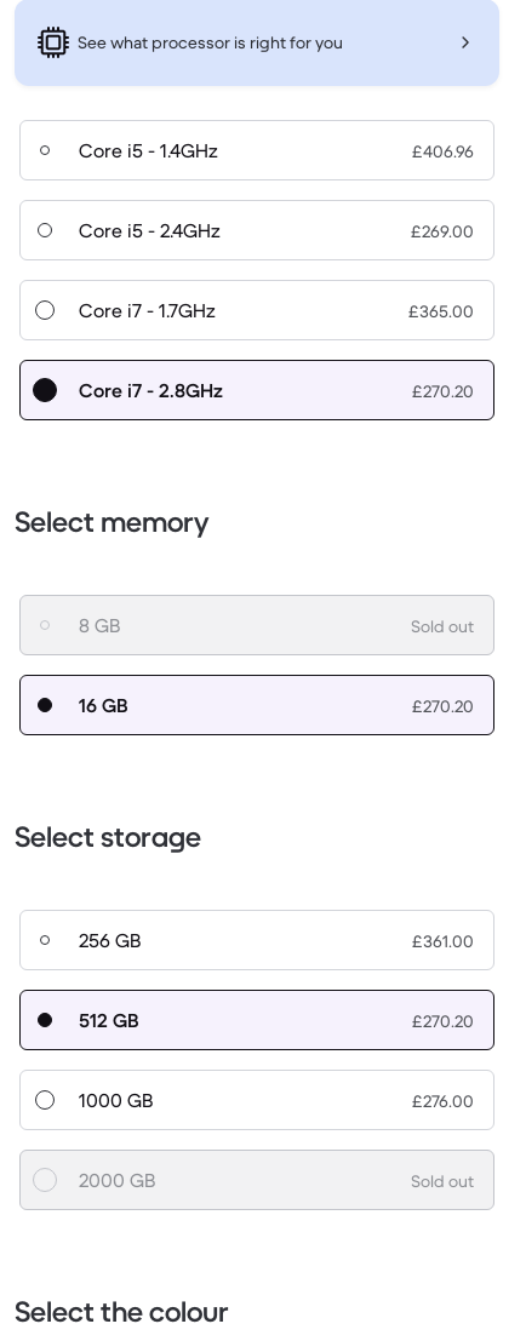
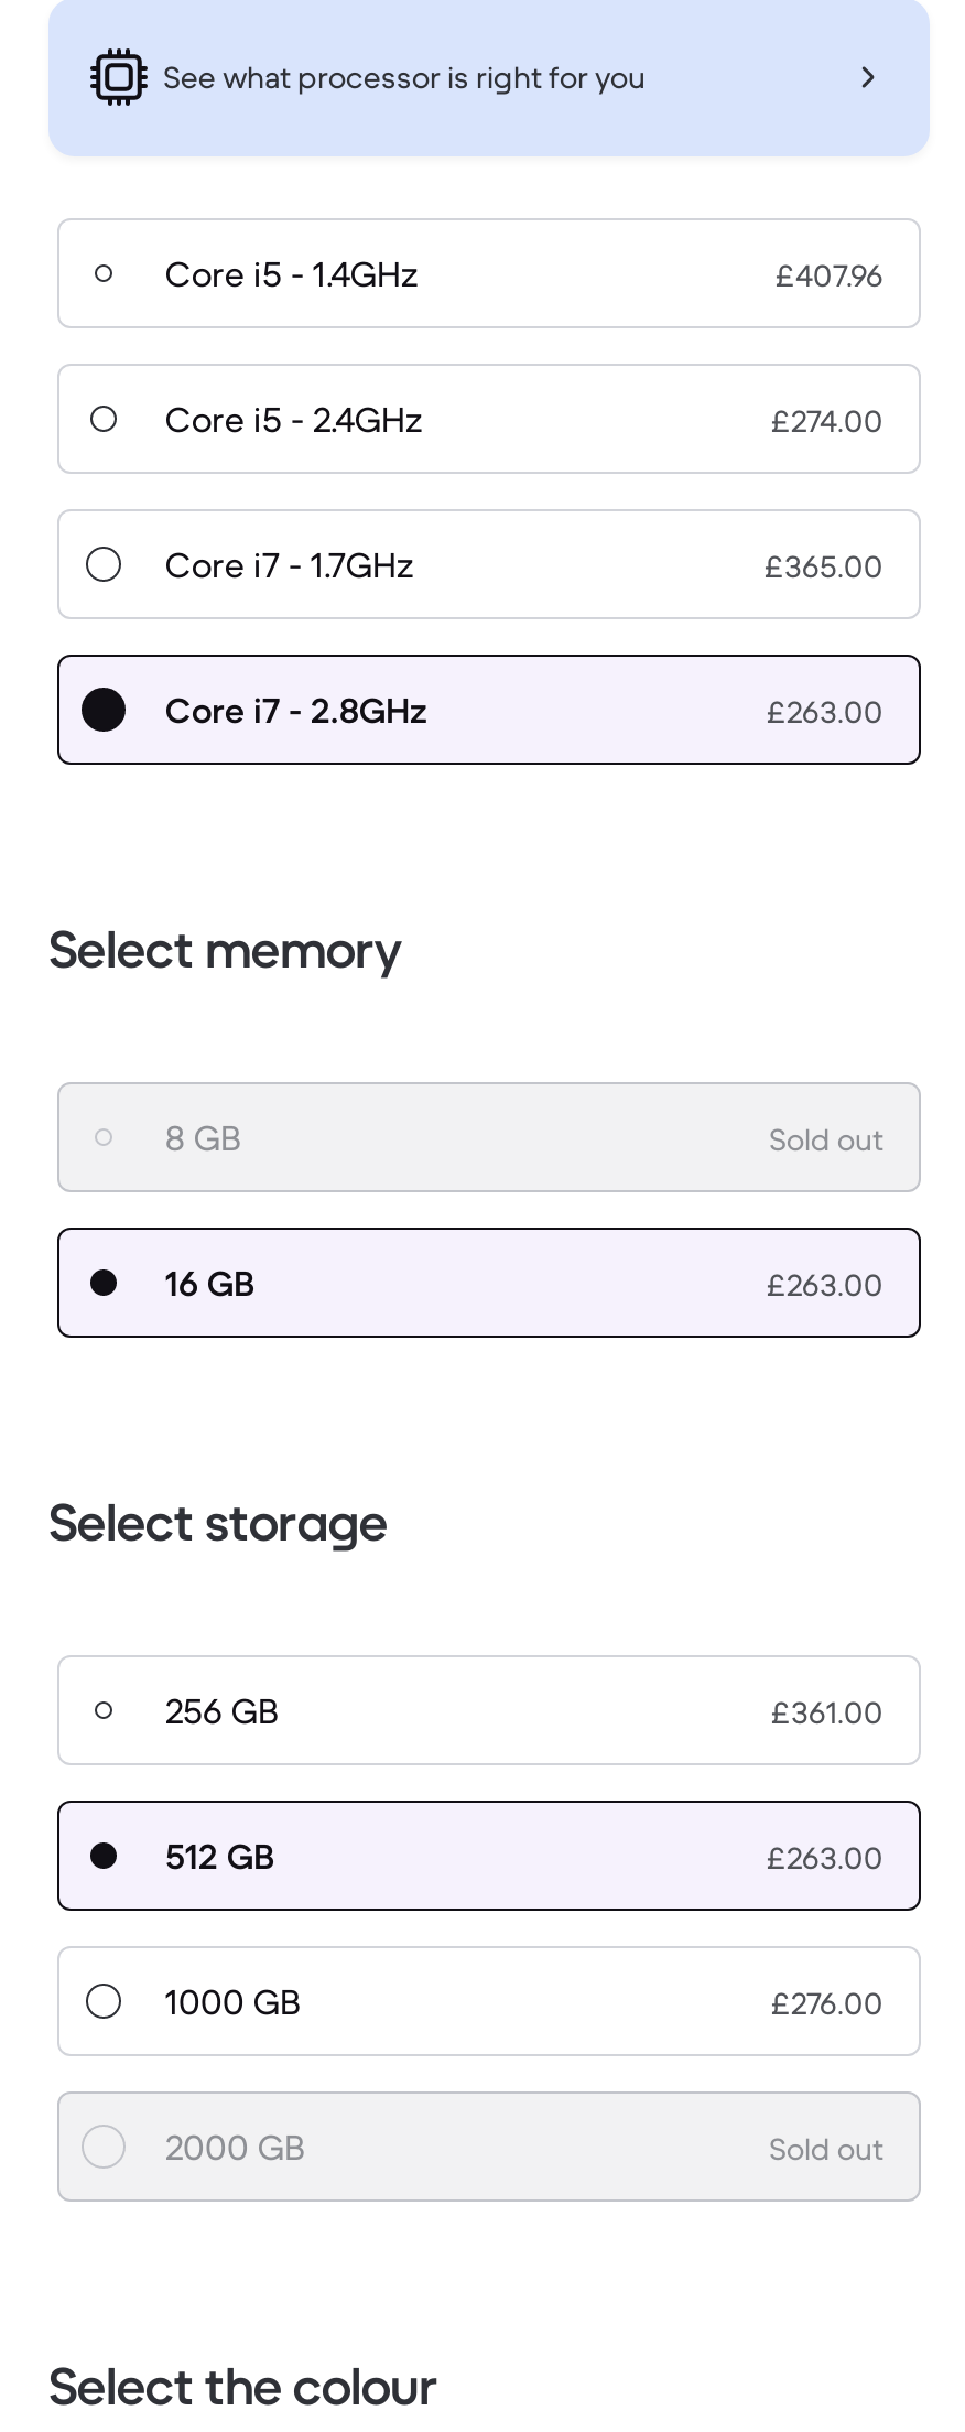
[412,141,474,163] £406.96 -> [776,257,883,296] £407.96
[411,221,474,243] £269.00 -> [771,402,883,442] £274.00
[412,381,474,403] £270.20 -> [767,693,883,733] £263.00
[412,696,474,718] £270.20 -> [767,1266,883,1306] £263.00
[412,1011,474,1033] £270.20 -> [767,1839,883,1879] £263.00

